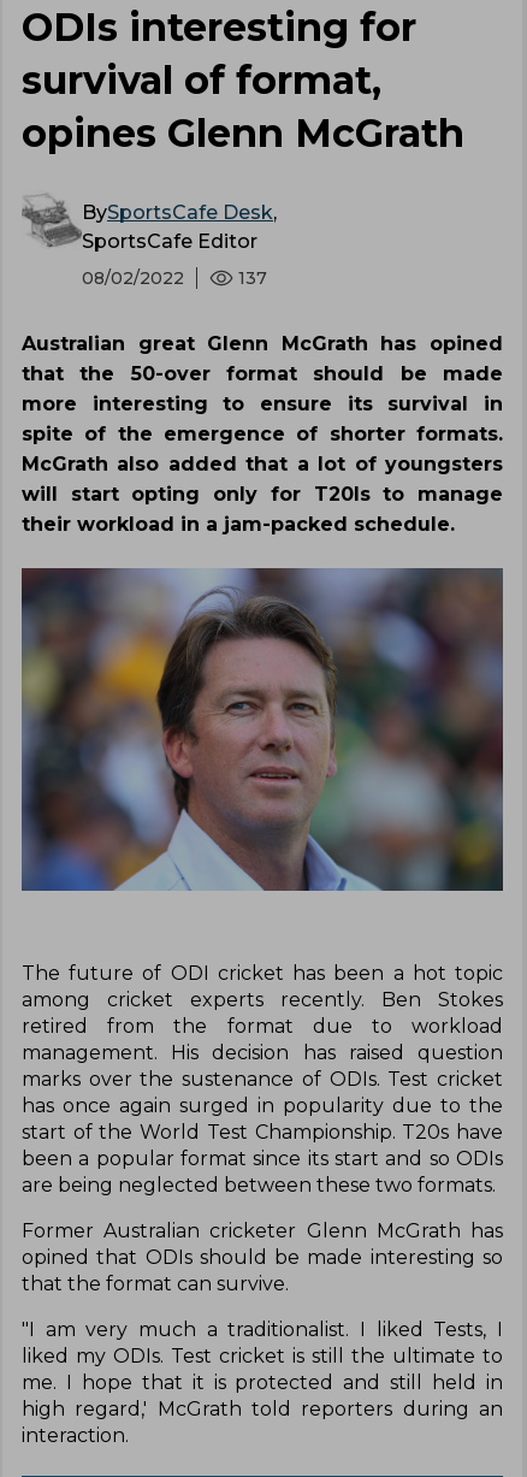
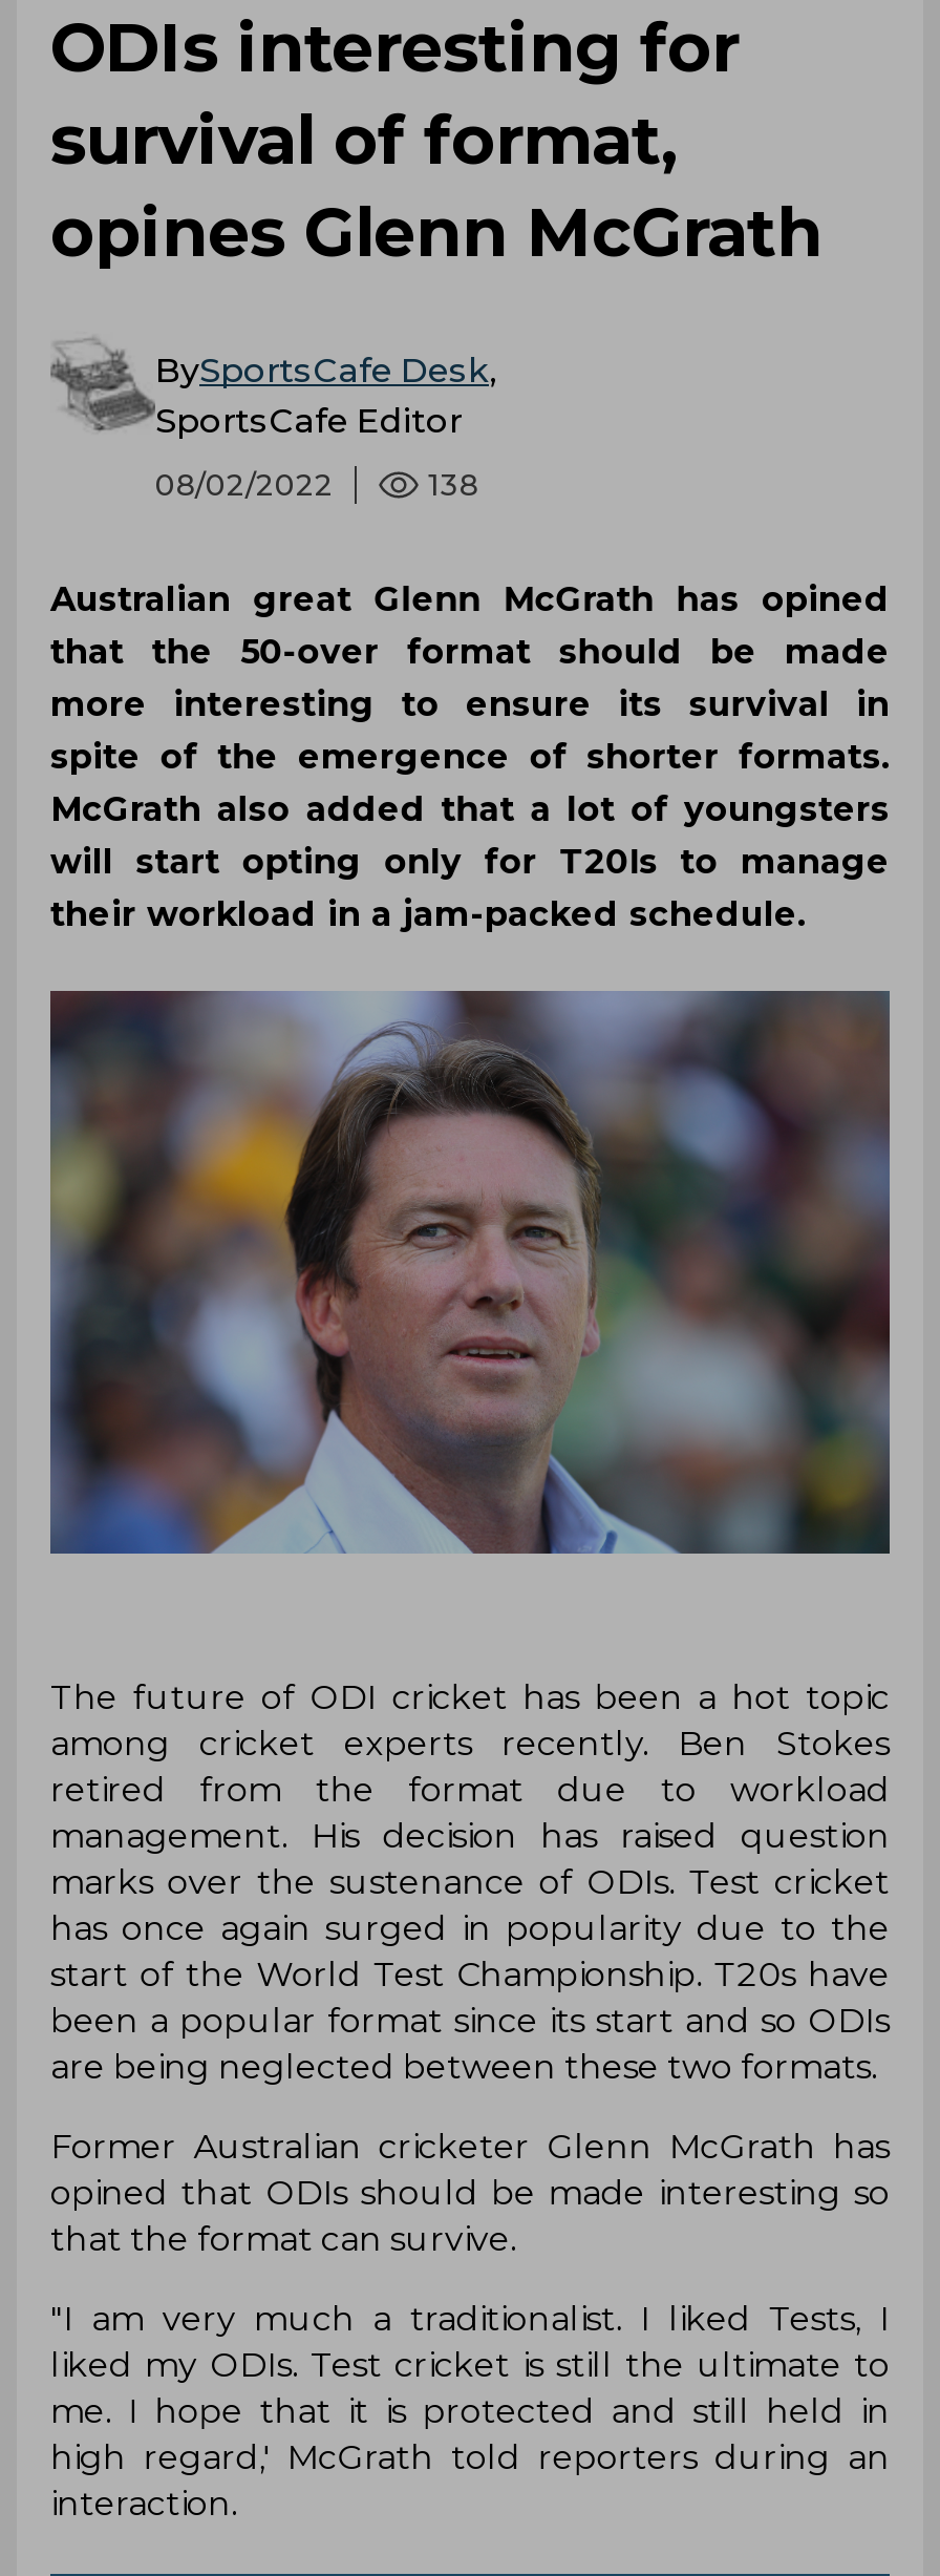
[238,267,267,289] 137 -> [428,466,478,504] 138

